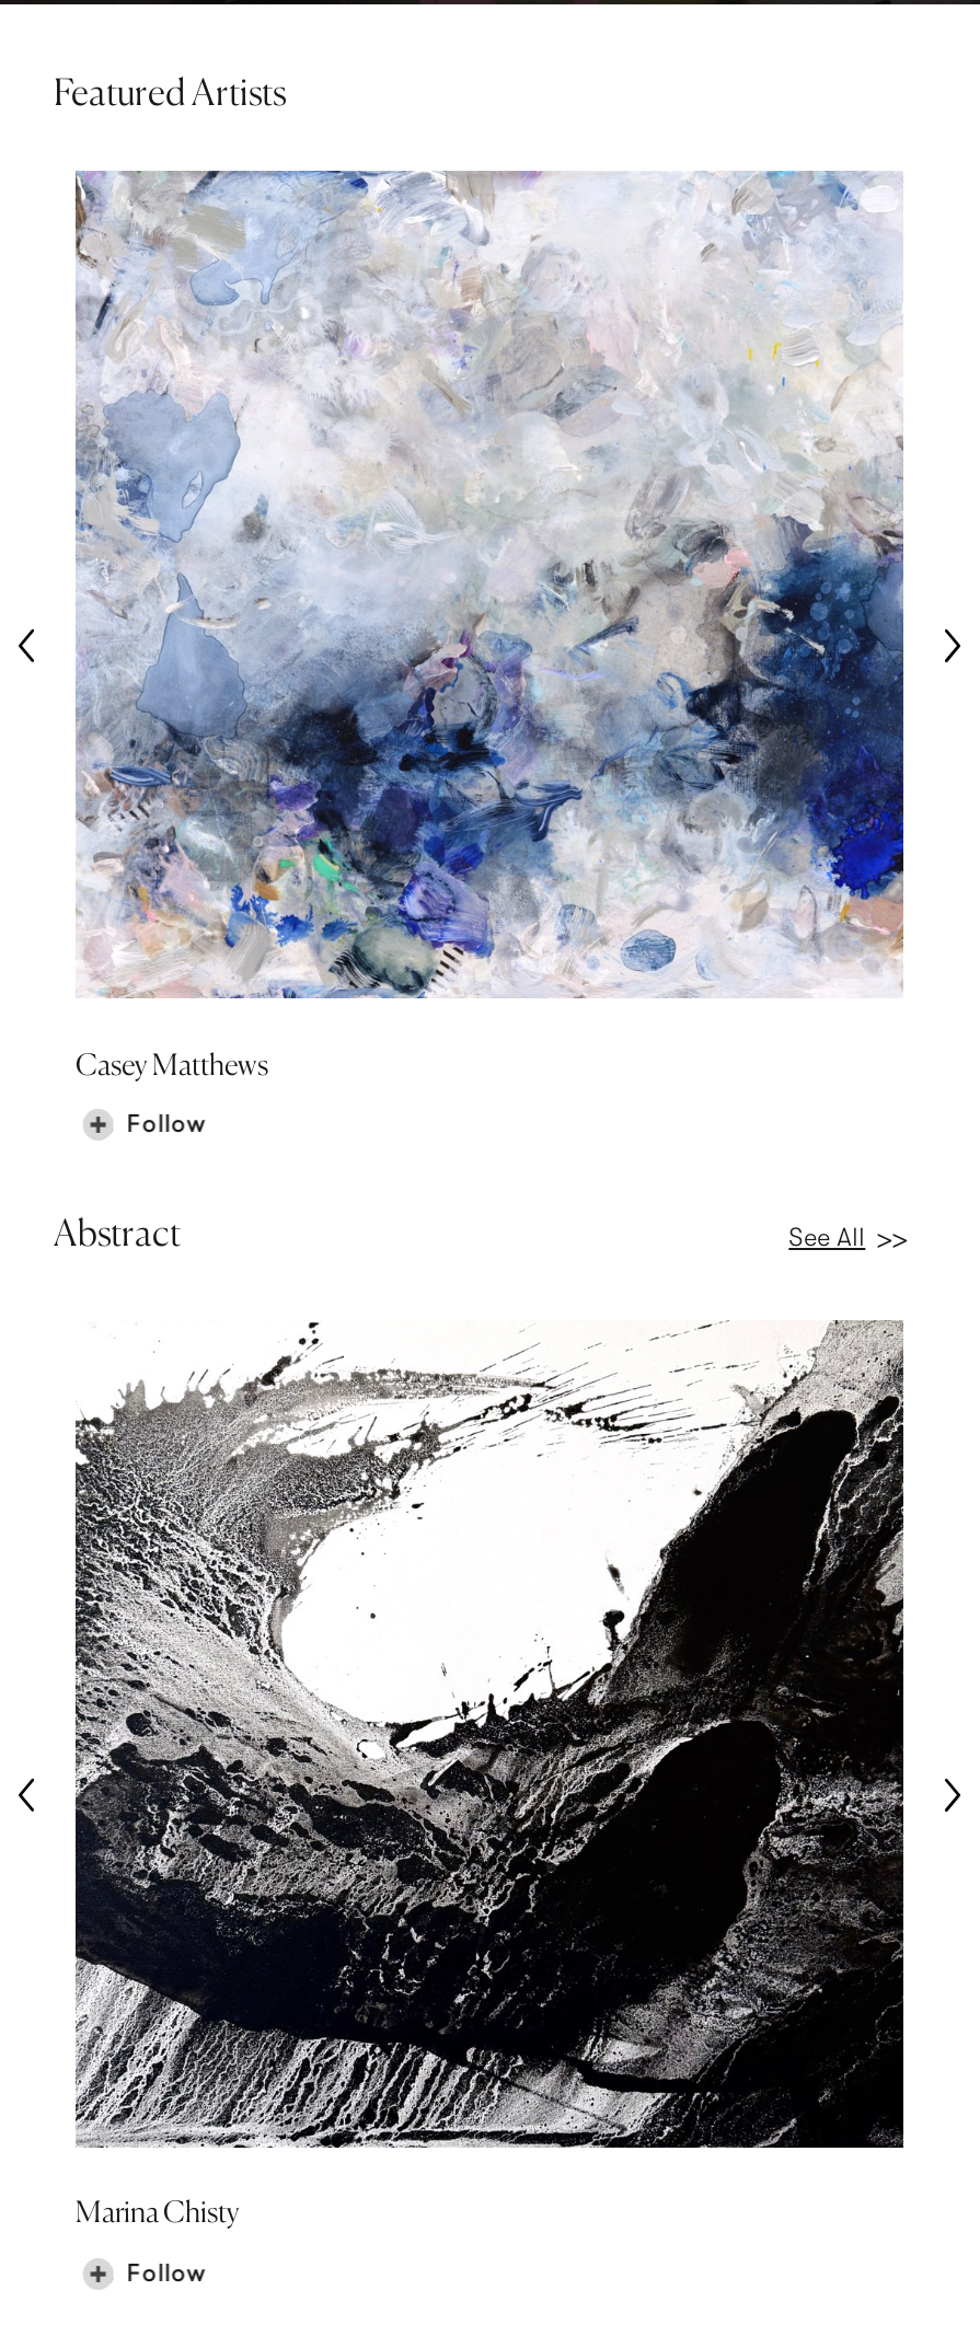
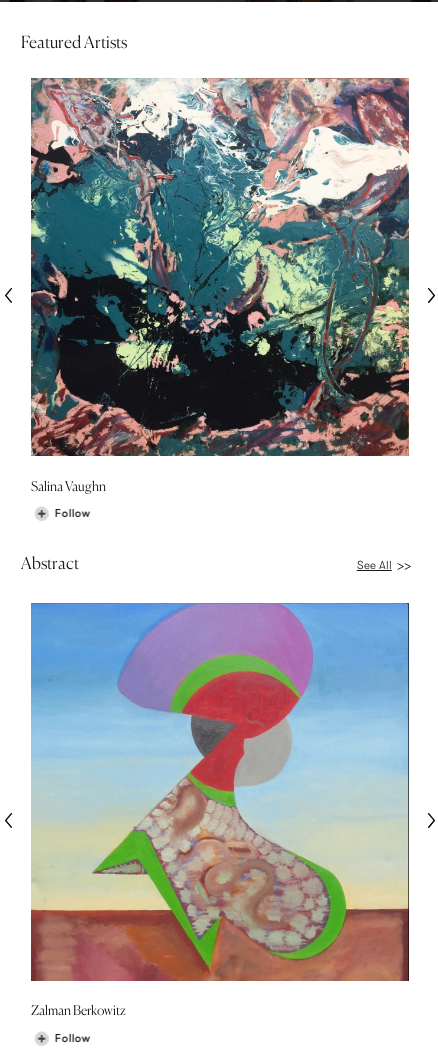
[76,169,906,1081] [image] | Casey Matthews -> [30,77,410,494] [image] | Salina Vaughn
[73,1320,906,2229] [image] | Marina Chisty -> [30,602,410,1018] [image] | Zalman Berkowitz

